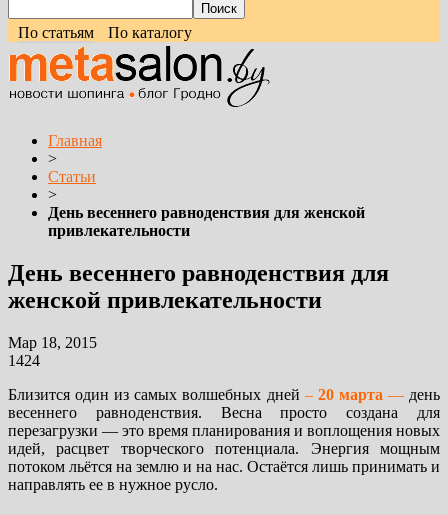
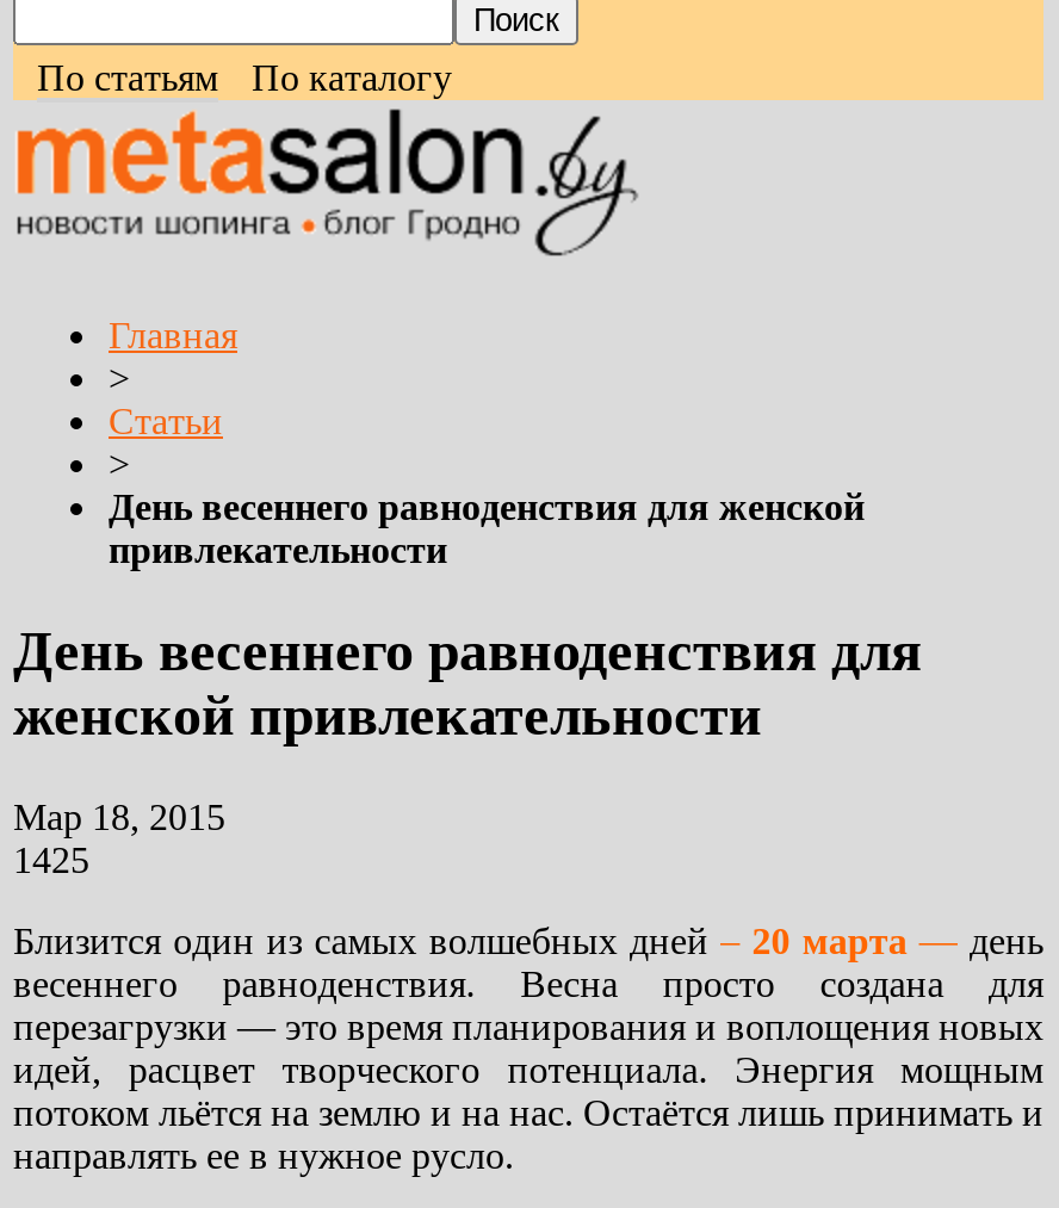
[8,352,40,369] 1424 -> [13,839,89,880] 1425

